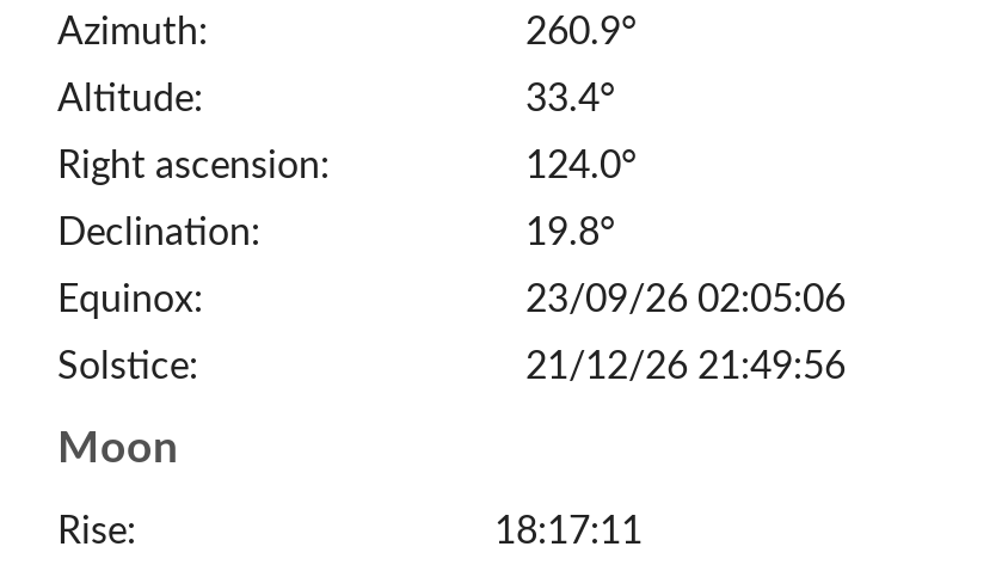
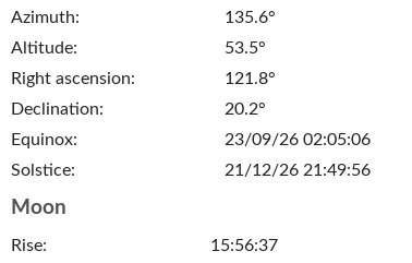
[525,13,638,51] 260.9° -> [225,9,276,26] 135.6°
[525,80,616,118] 33.4° -> [225,39,266,57] 53.5°
[525,147,638,185] 124.0° -> [225,70,276,87] 121.8°
[525,214,616,252] 19.8° -> [225,100,266,118] 20.2°
[494,512,643,551] 18:17:11 -> [210,237,278,254] 15:56:37

